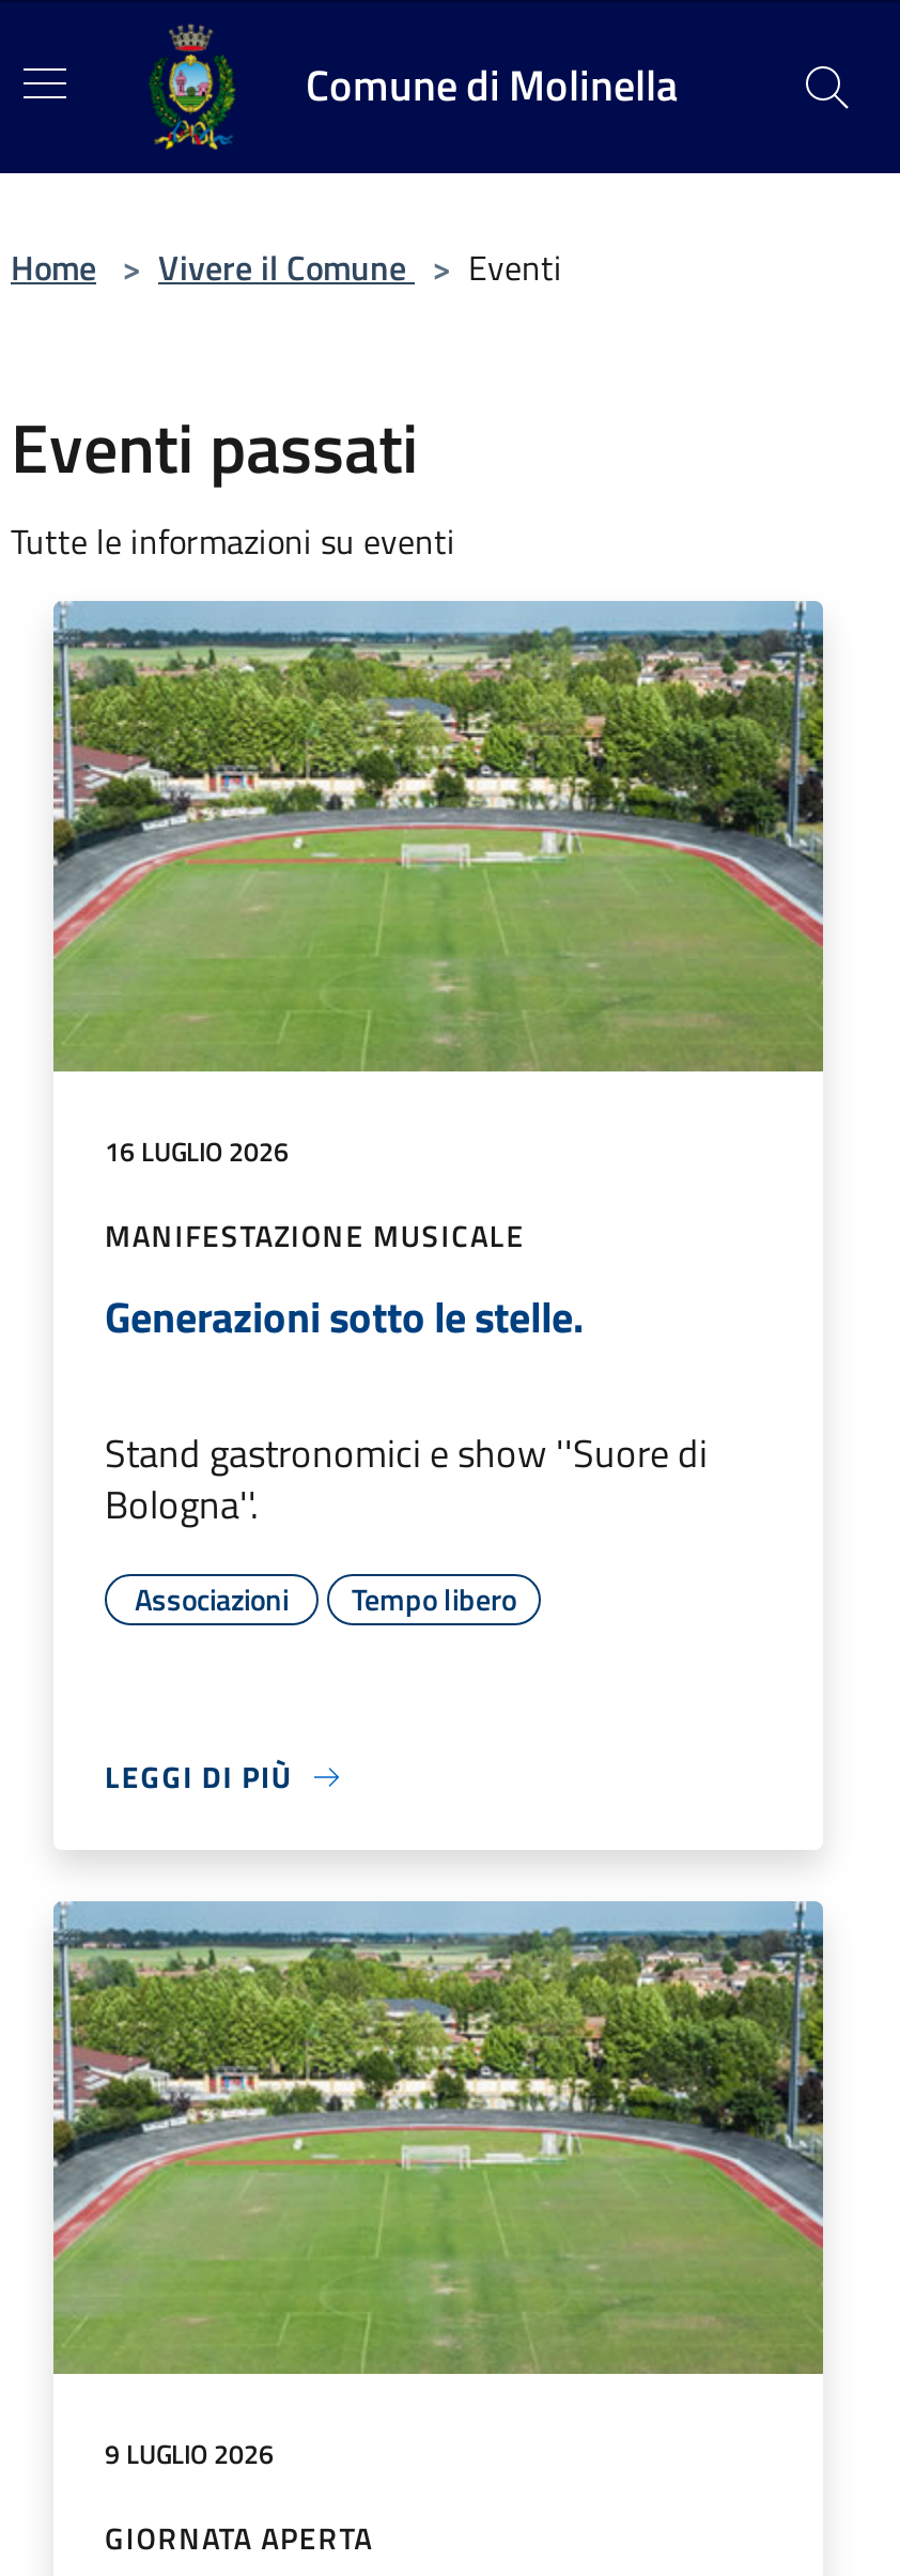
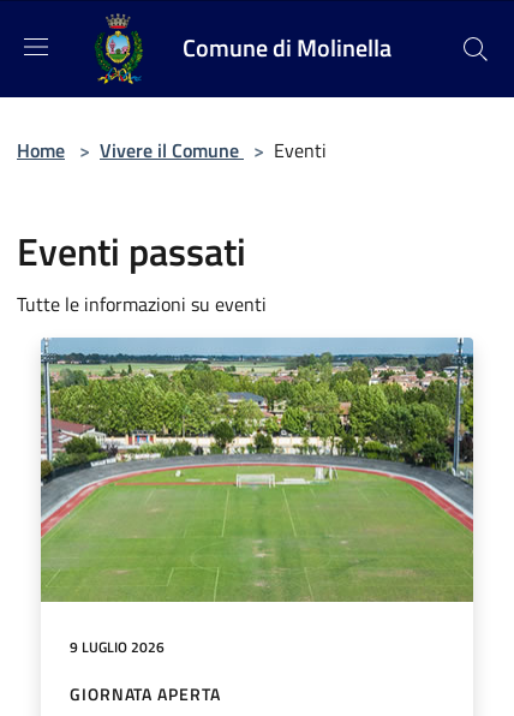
[105,1132,708,1622] 16 LUGLIO 2026 | MANIFESTAZIONE MUSICALE | Generazioni sotto le stelle. | Stand gastronomici e show ''Suore di | Bologna''. | Associazioni | Tempo libero -> none
[105,1754,292,1799] LEGGI DI PIÙ -> none

